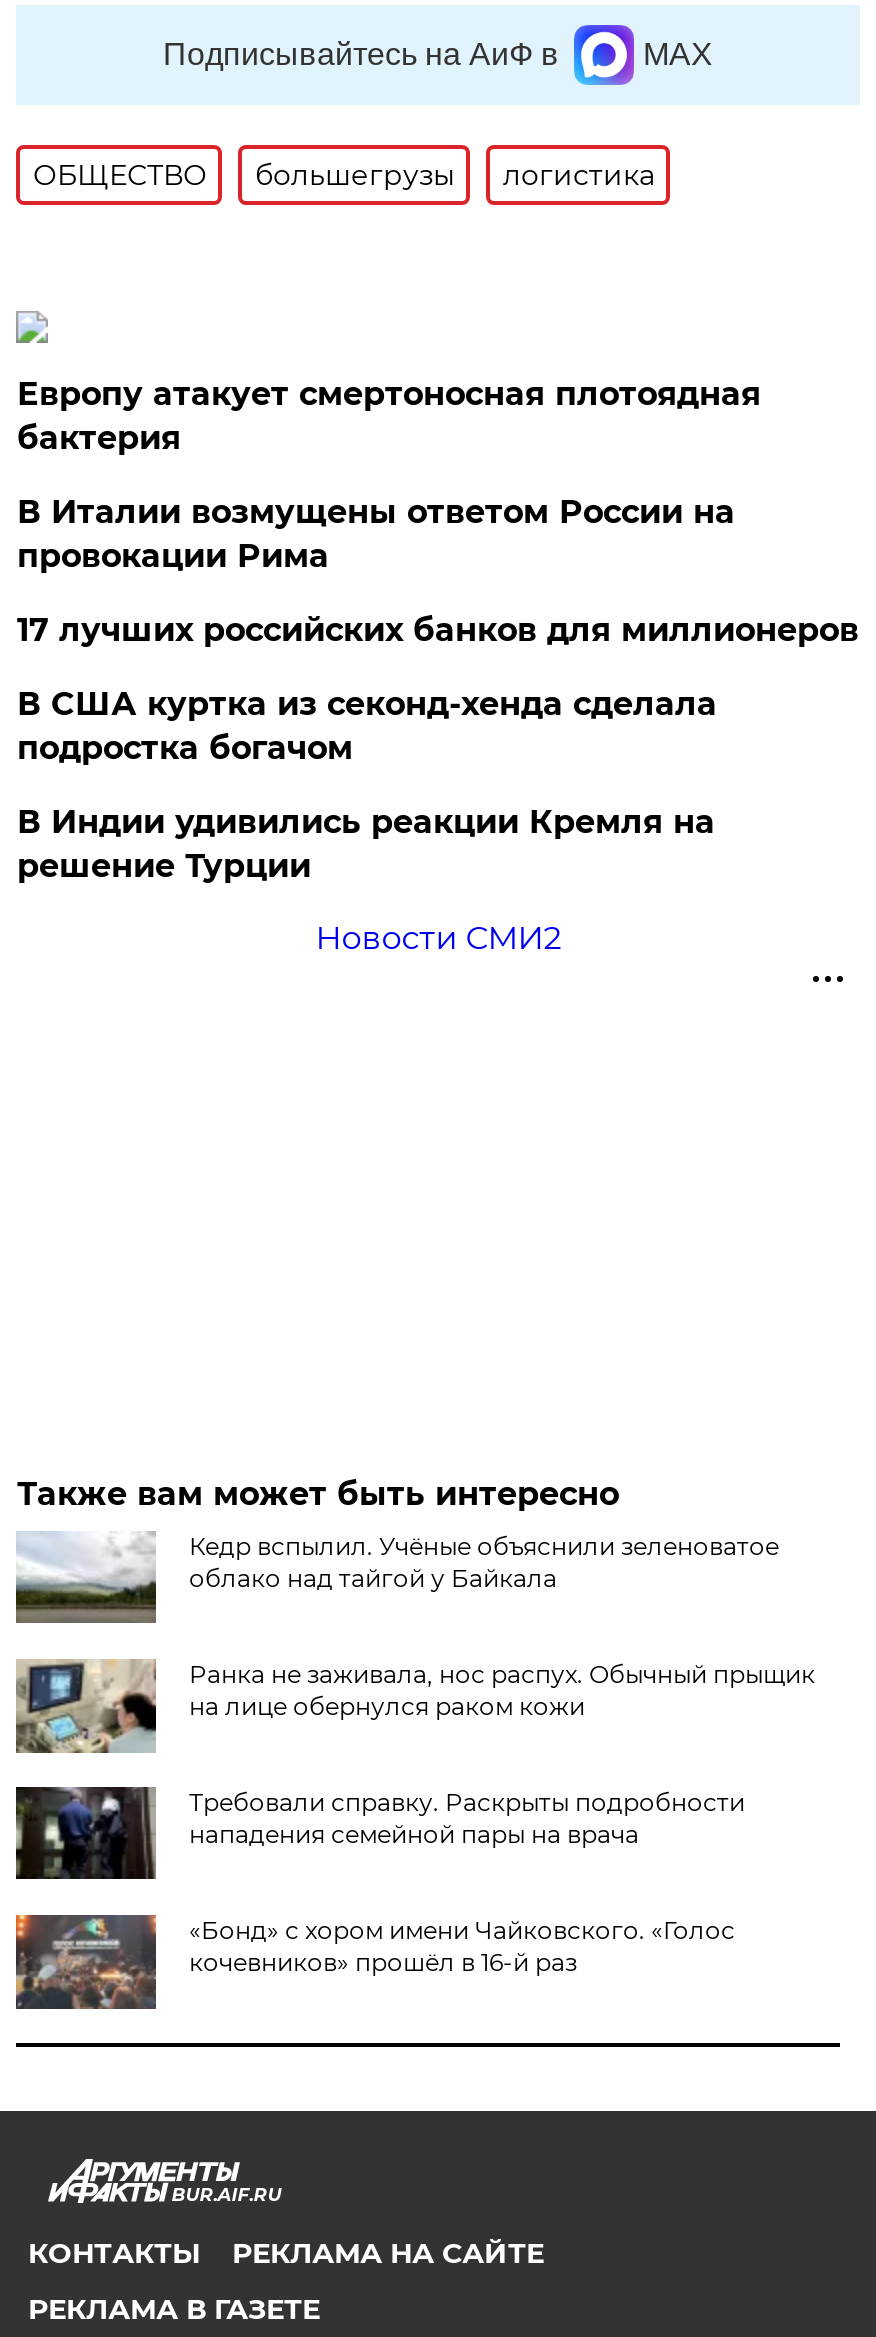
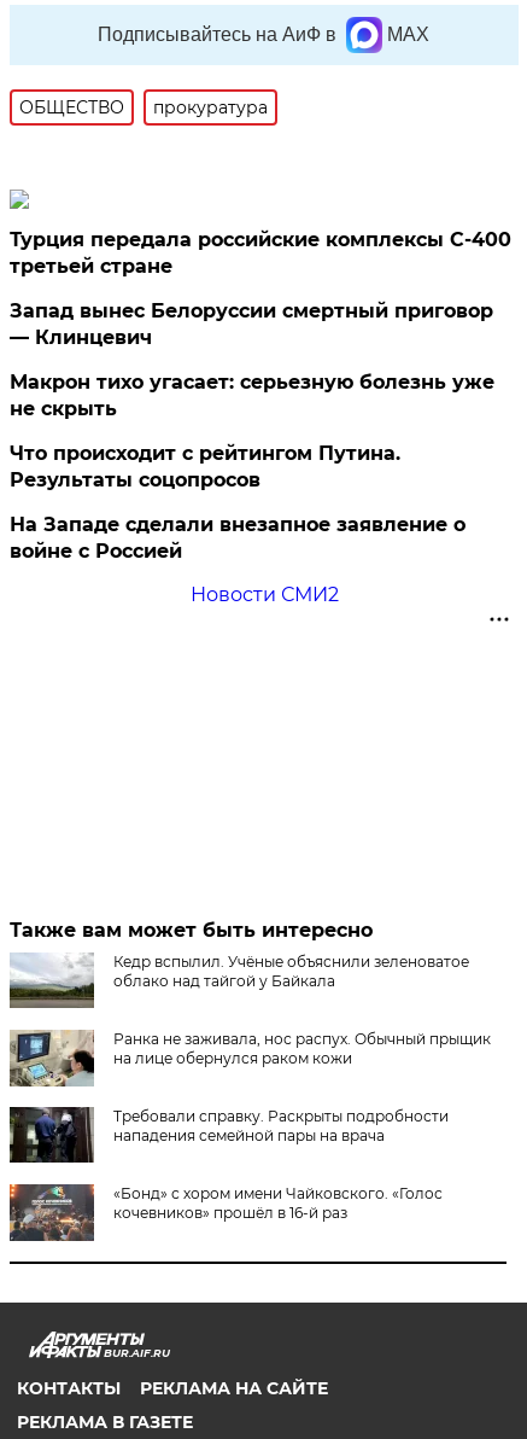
[255,157,655,193] большегрузы | логистика -> [154,97,268,118] прокуратура
[17,375,761,457] Европу атакует смертоносная плотоядная | бактерия -> [10,228,512,278] Турция передала российские комплексы С-400 | третьей стране
[17,493,735,575] В Италии возмущены ответом России на | провокации Рима -> [10,299,494,349] Запад вынес Белоруссии смертный приговор | — Клинцевич
[17,611,859,649] 17 лучших российских банков для миллионеров -> [10,371,495,420] Макрон тихо угасает: серьезную болезнь уже | не скрыть
[17,685,717,767] В США куртка из секонд-хенда сделала | подростка богачом -> [10,442,401,491] Что происходит с рейтингом Путина. | Результаты соцопросов
[17,803,715,885] В Индии удивились реакции Кремля на | решение Турции -> [10,513,466,563] На Западе сделали внезапное заявление о | войне с Россией

